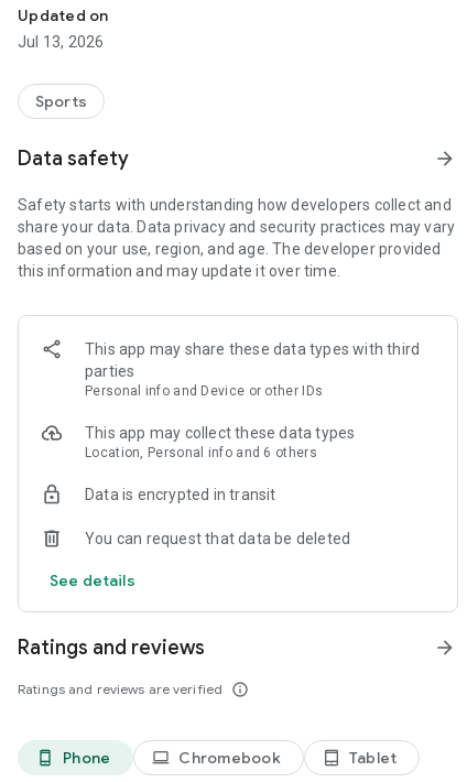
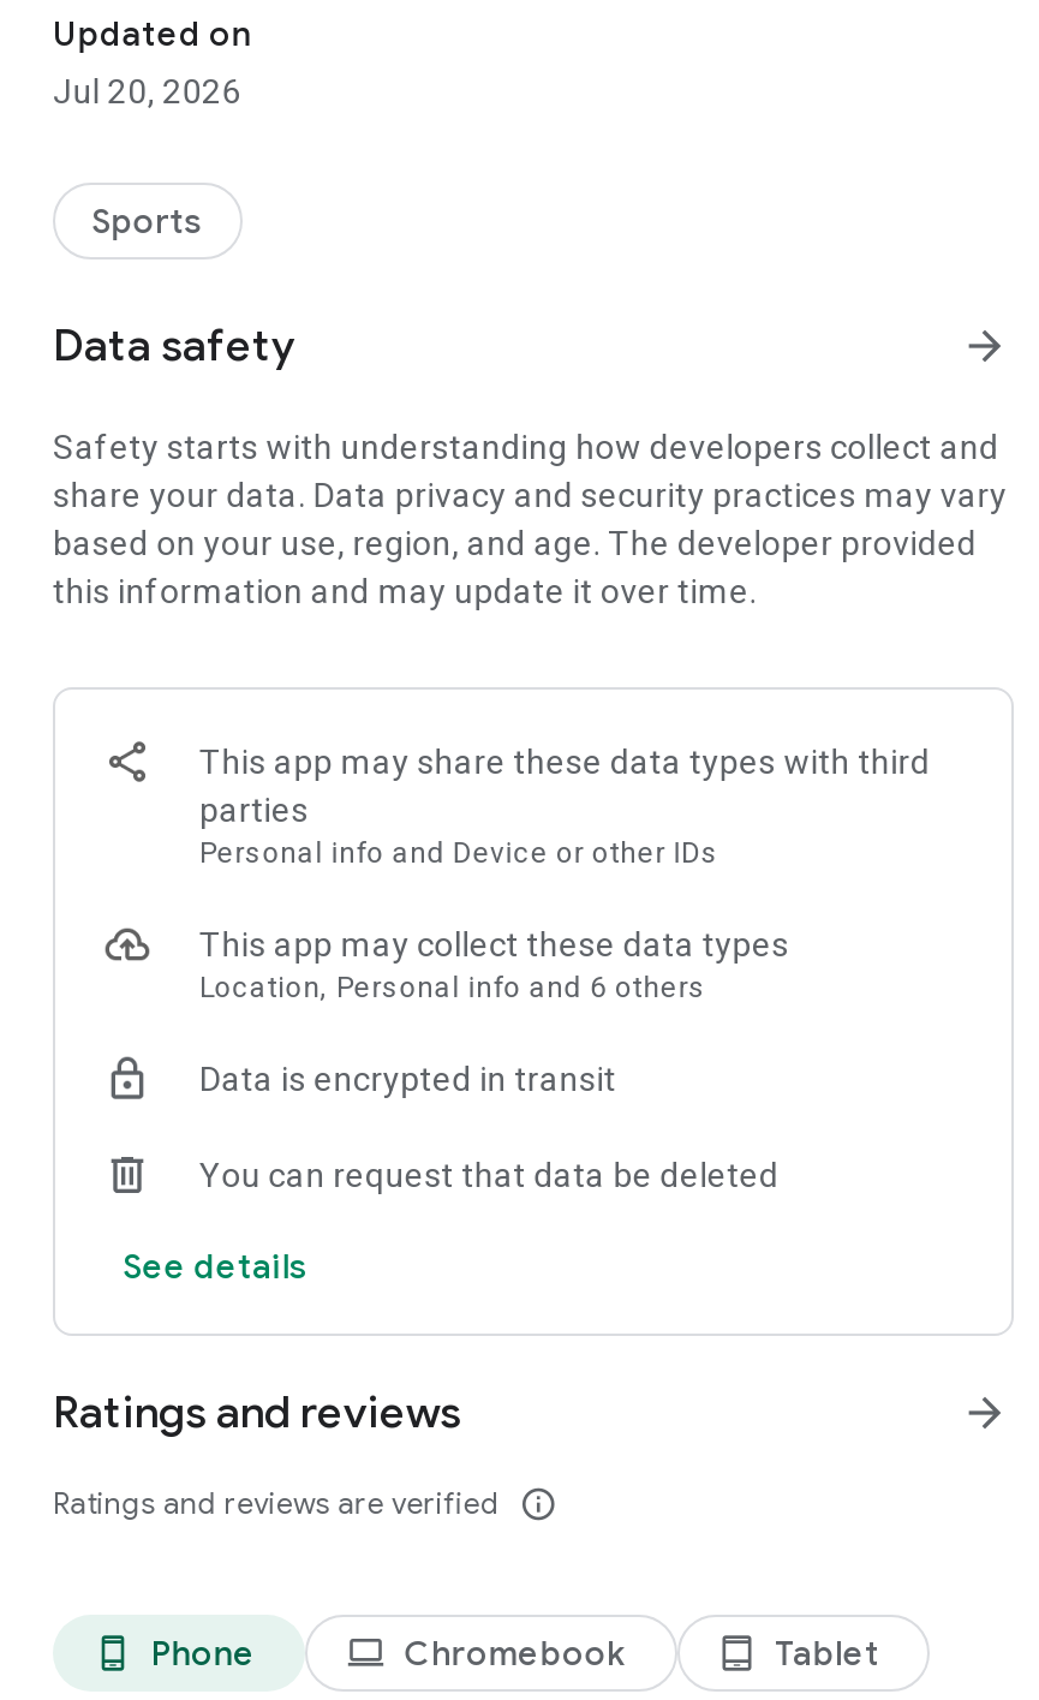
[18,33,104,51] Jul 13, 2026 -> [53,72,241,111] Jul 20, 2026

